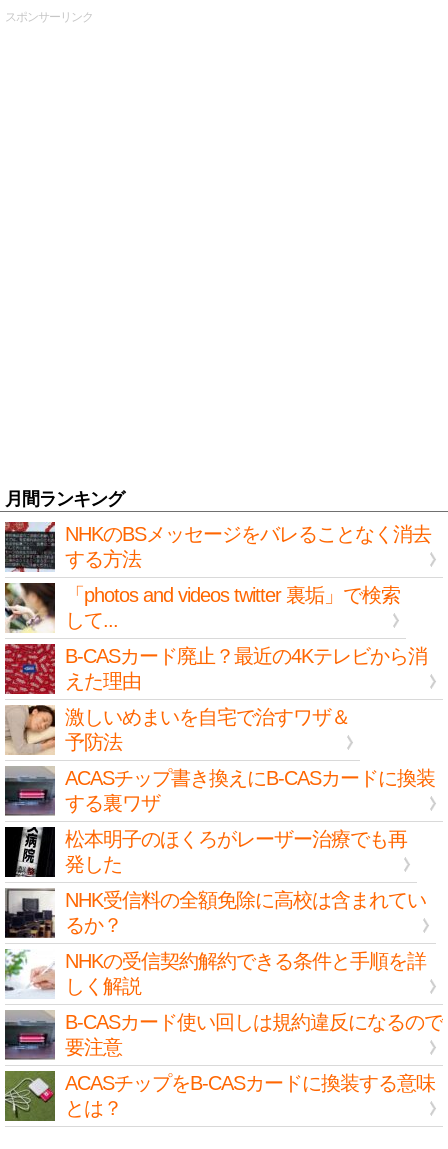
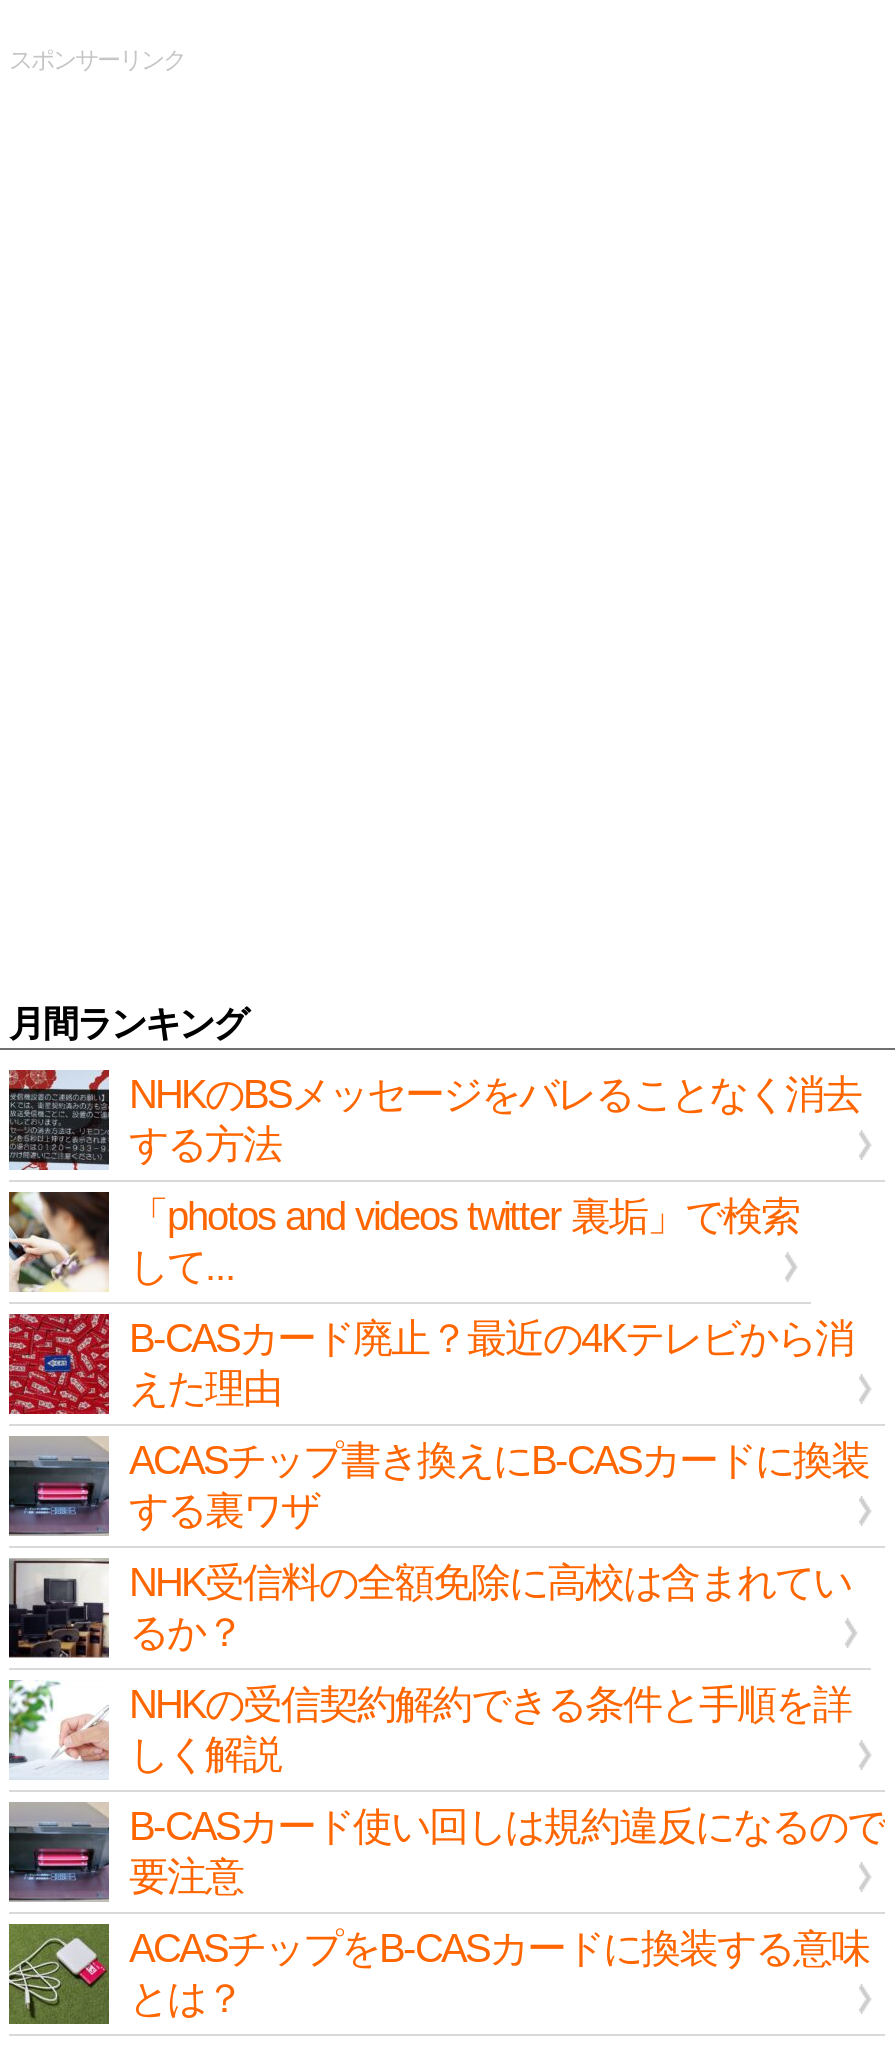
[4,705,350,755] [image] | 激しいめまいを自宅で治すワザ＆ | 予防法 -> none
[5,827,407,877] [image] | 松本明子のほくろがレーザー治療でも再 | 発した -> none

